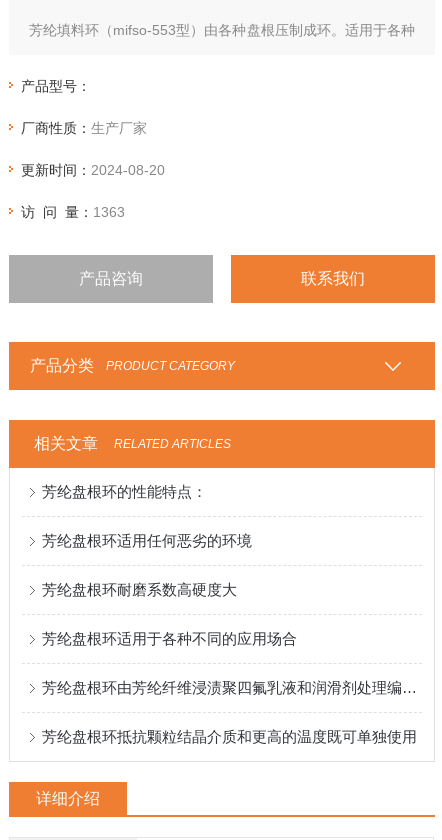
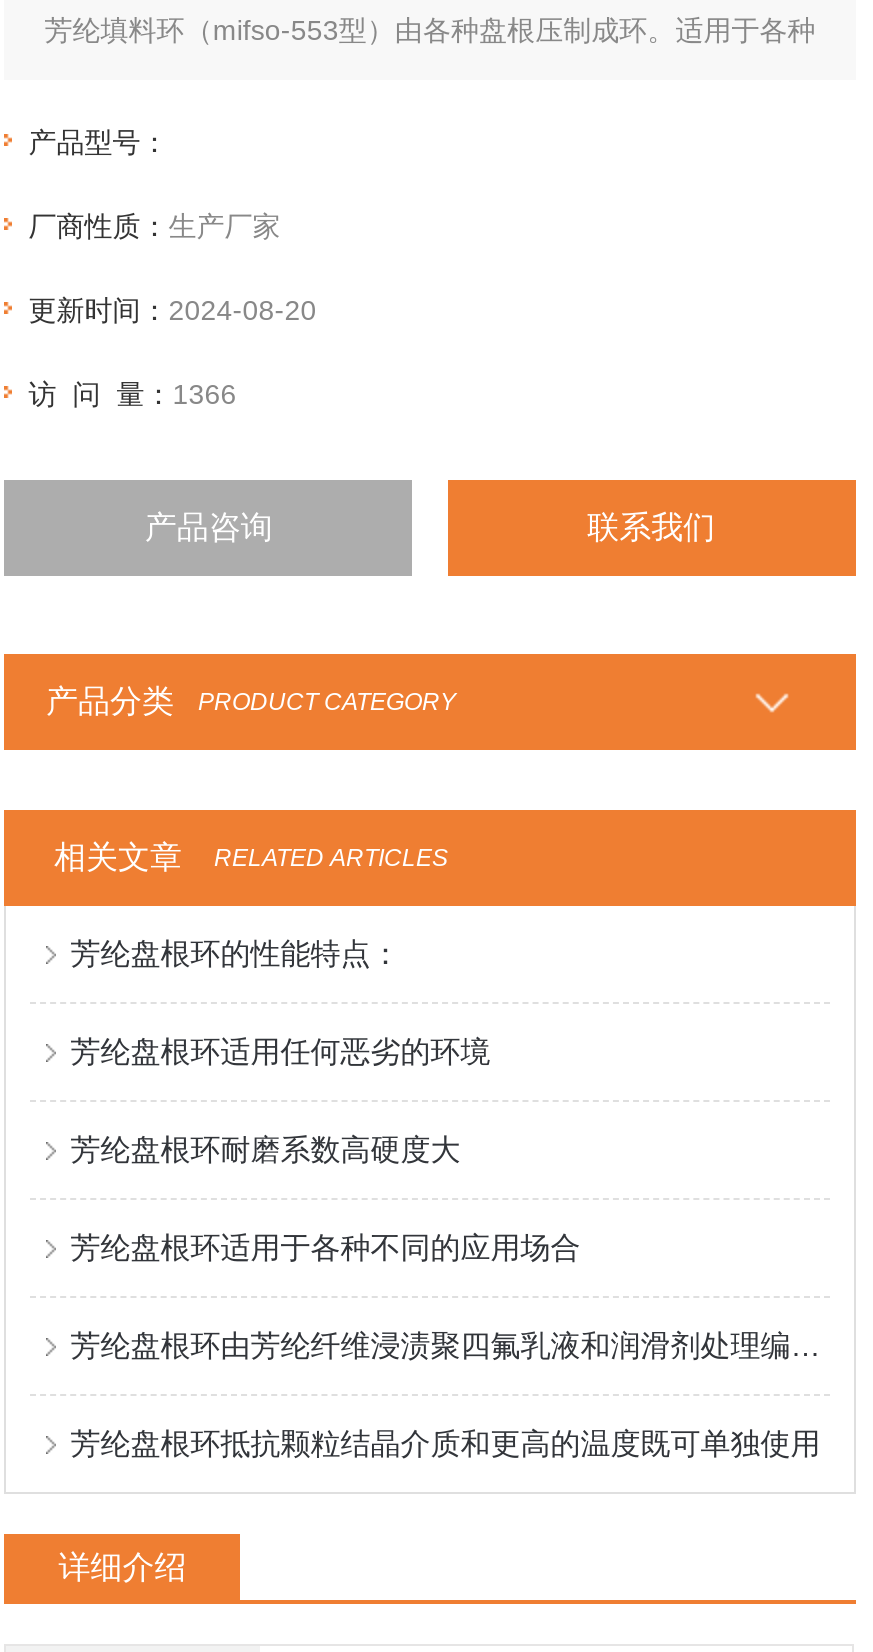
[21,204,125,220] 访 问 量：1363 -> [28,378,236,410] 访 问 量：1366

